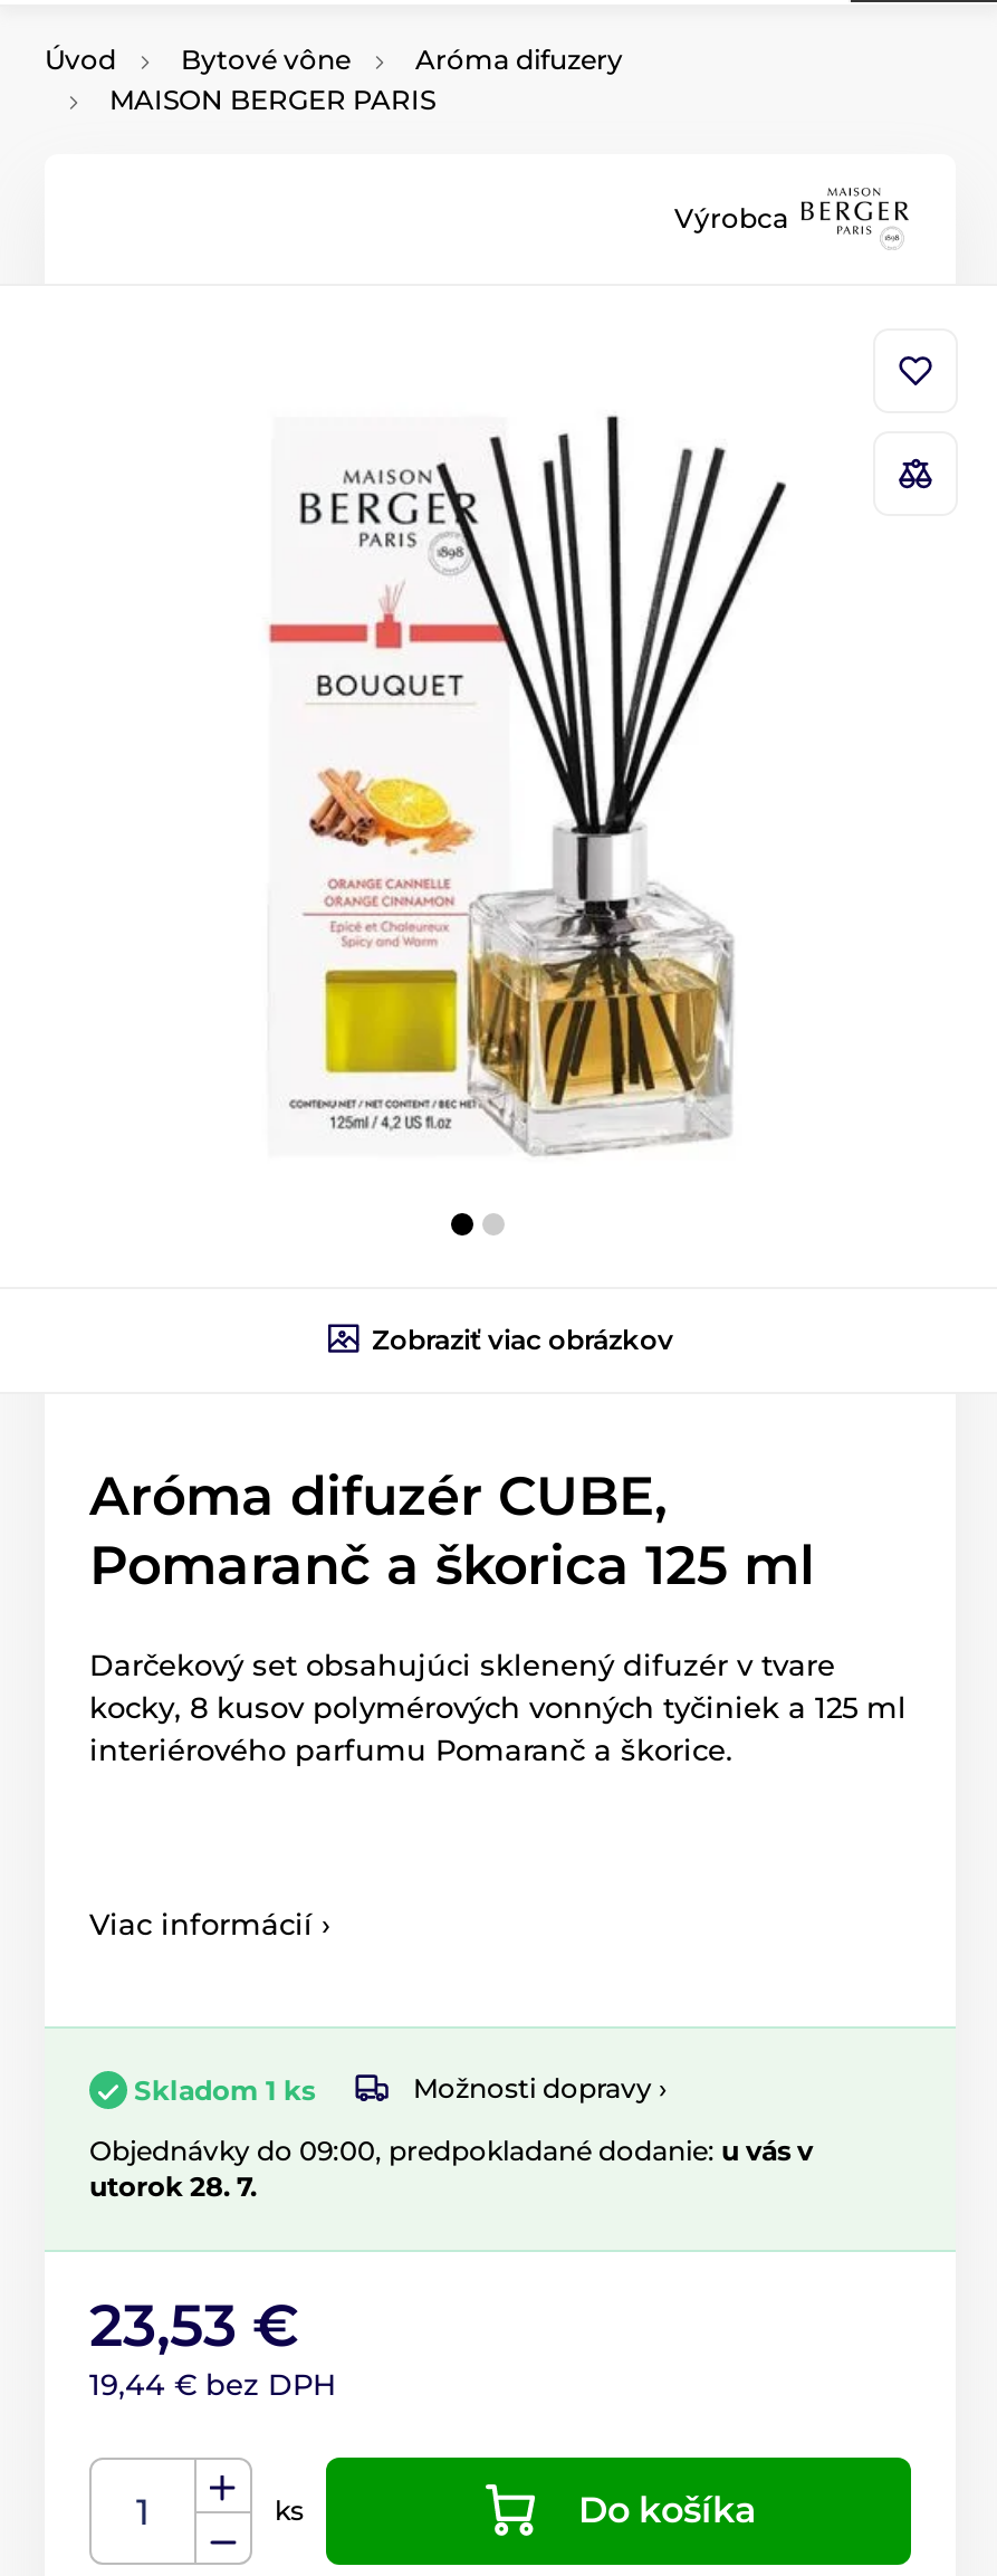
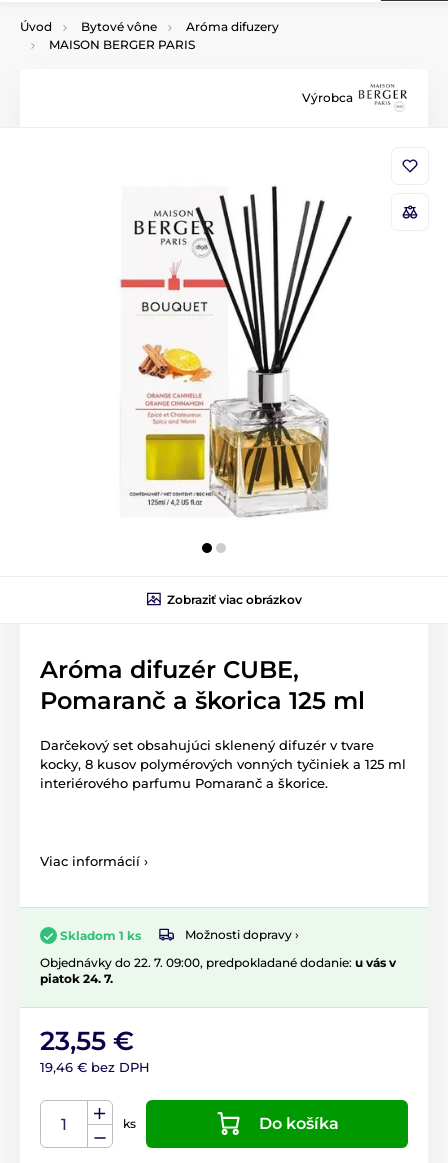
[89,2133,813,2202] Objednávky do 09:00, predpokladané dodanie: u vás v | utorok 28. 7. -> [40,955,396,986] Objednávky do 22. 7. 09:00, predpokladané dodanie: u vás v | piatok 24. 7.
[89,2290,337,2401] 23,53 € | 19,44 € bez DPH -> [40,1025,150,1075] 23,55 € | 19,46 € bez DPH

